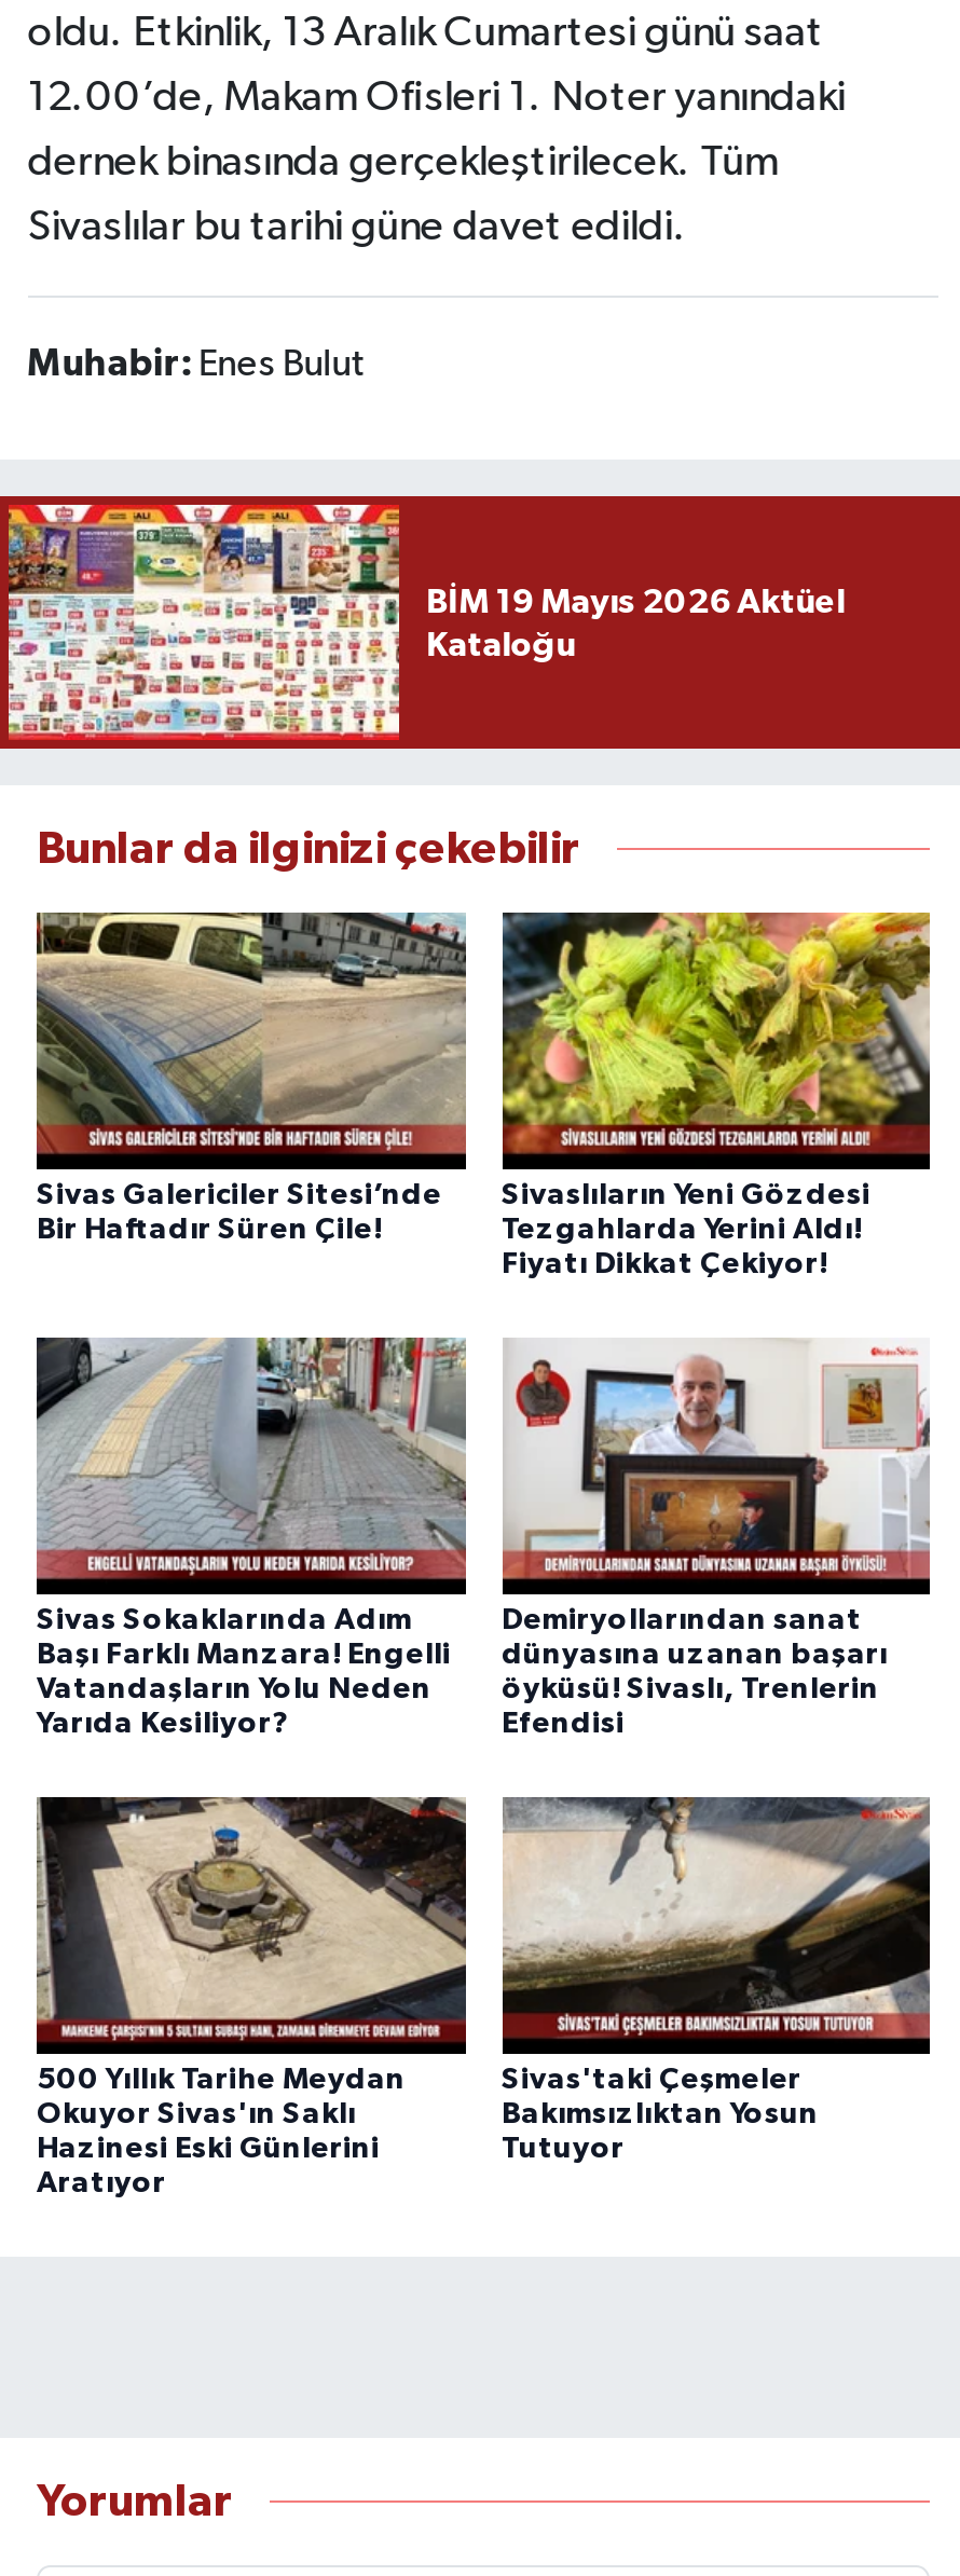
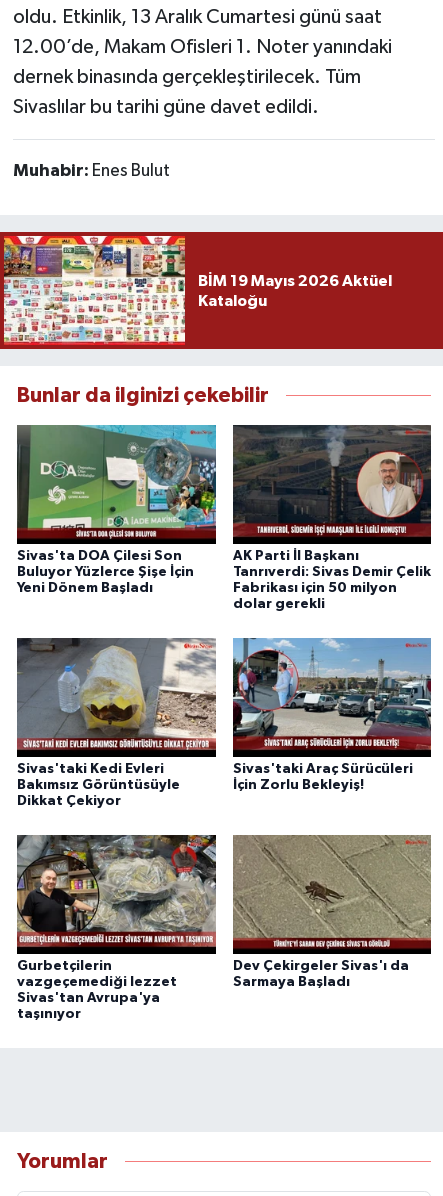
[37,910,468,1246] [image] | Sivas Galericiler Sitesi’nde | Bir Haftadır Süren Çile! -> [17,424,217,595] [image] | Sivas'ta DOA Çilesi Son | Buluyor Yüzlerce Şişe İçin | Yeni Dönem Başladı
[500,910,932,1280] [image] | Sivaslıların Yeni Gözdesi | Tezgahlarda Yerini Aldı! | Fiyatı Dikkat Çekiyor! -> [232,424,432,611] [image] | AK Parti İl Başkanı | Tanrıverdi: Sivas Demir Çelik | Fabrikası için 50 milyon | dolar gerekli
[35,1335,468,1740] [image] | Sivas Sokaklarında Adım | Başı Farklı Manzara! Engelli | Vatandaşların Yolu Neden | Yarıda Kesiliyor? -> [16,622,217,808] [image] | Sivas'taki Kedi Evleri | Bakımsız Görüntüsüyle | Dikkat Çekiyor
[500,1338,932,1740] [image] | Demiryollarından sanat | dünyasına uzanan başarı | öyküsü! Sivaslı, Trenlerin | Efendisi -> [232,623,432,792] [image] | Sivas'taki Araç Sürücüleri | İçin Zorlu Bekleyiş!
[37,1795,468,2199] [image] | 500 Yıllık Tarihe Meydan | Okuyor Sivas'ın Saklı | Hazinesi Eski Günlerini | Aratıyor -> [17,834,217,1021] [image] | Gurbetçilerin | vazgeçemediği lezzet | Sivas'tan Avrupa'ya | taşınıyor
[500,1795,930,2164] [image] | Sivas'taki Çeşmeler | Bakımsızlıktan Yosun | Tutuyor -> [232,834,431,989] [image] | Dev Çekirgeler Sivas'ı da | Sarmaya Başladı

